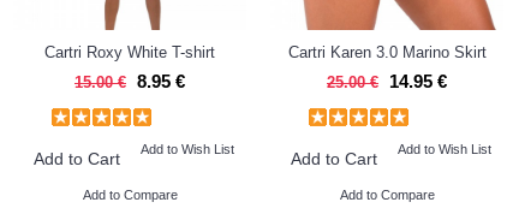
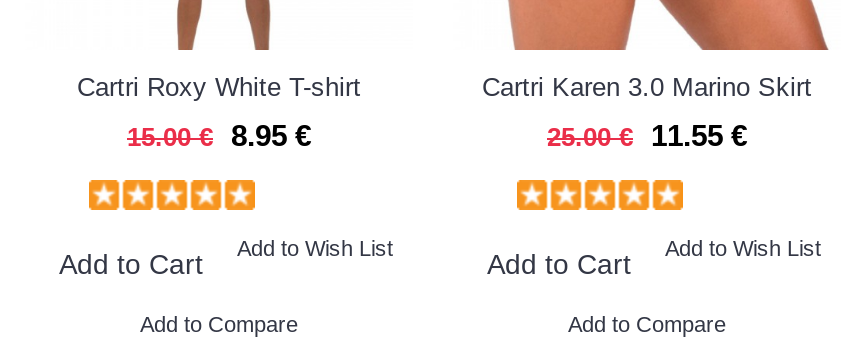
[327,71,447,91] 25.00 € 14.95 € -> [547,117,747,151] 25.00 € 11.55 €

